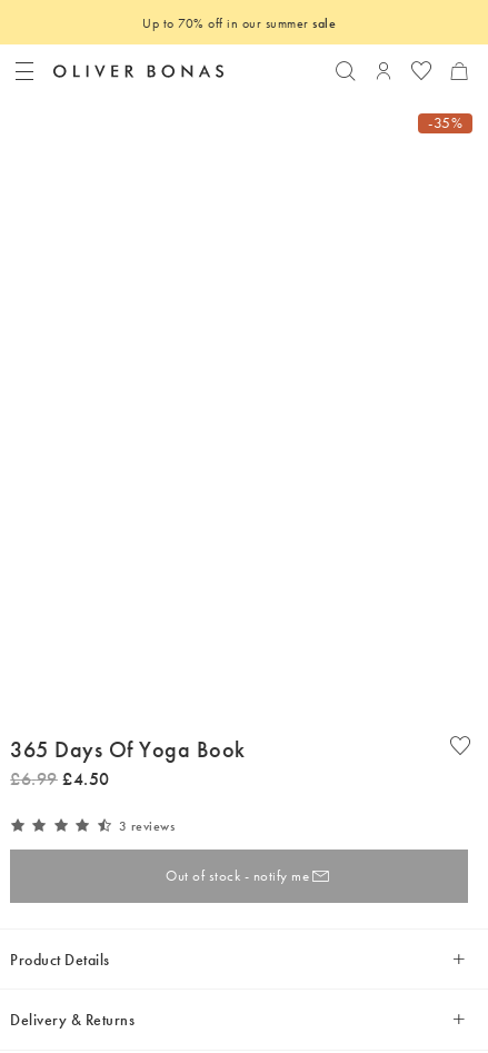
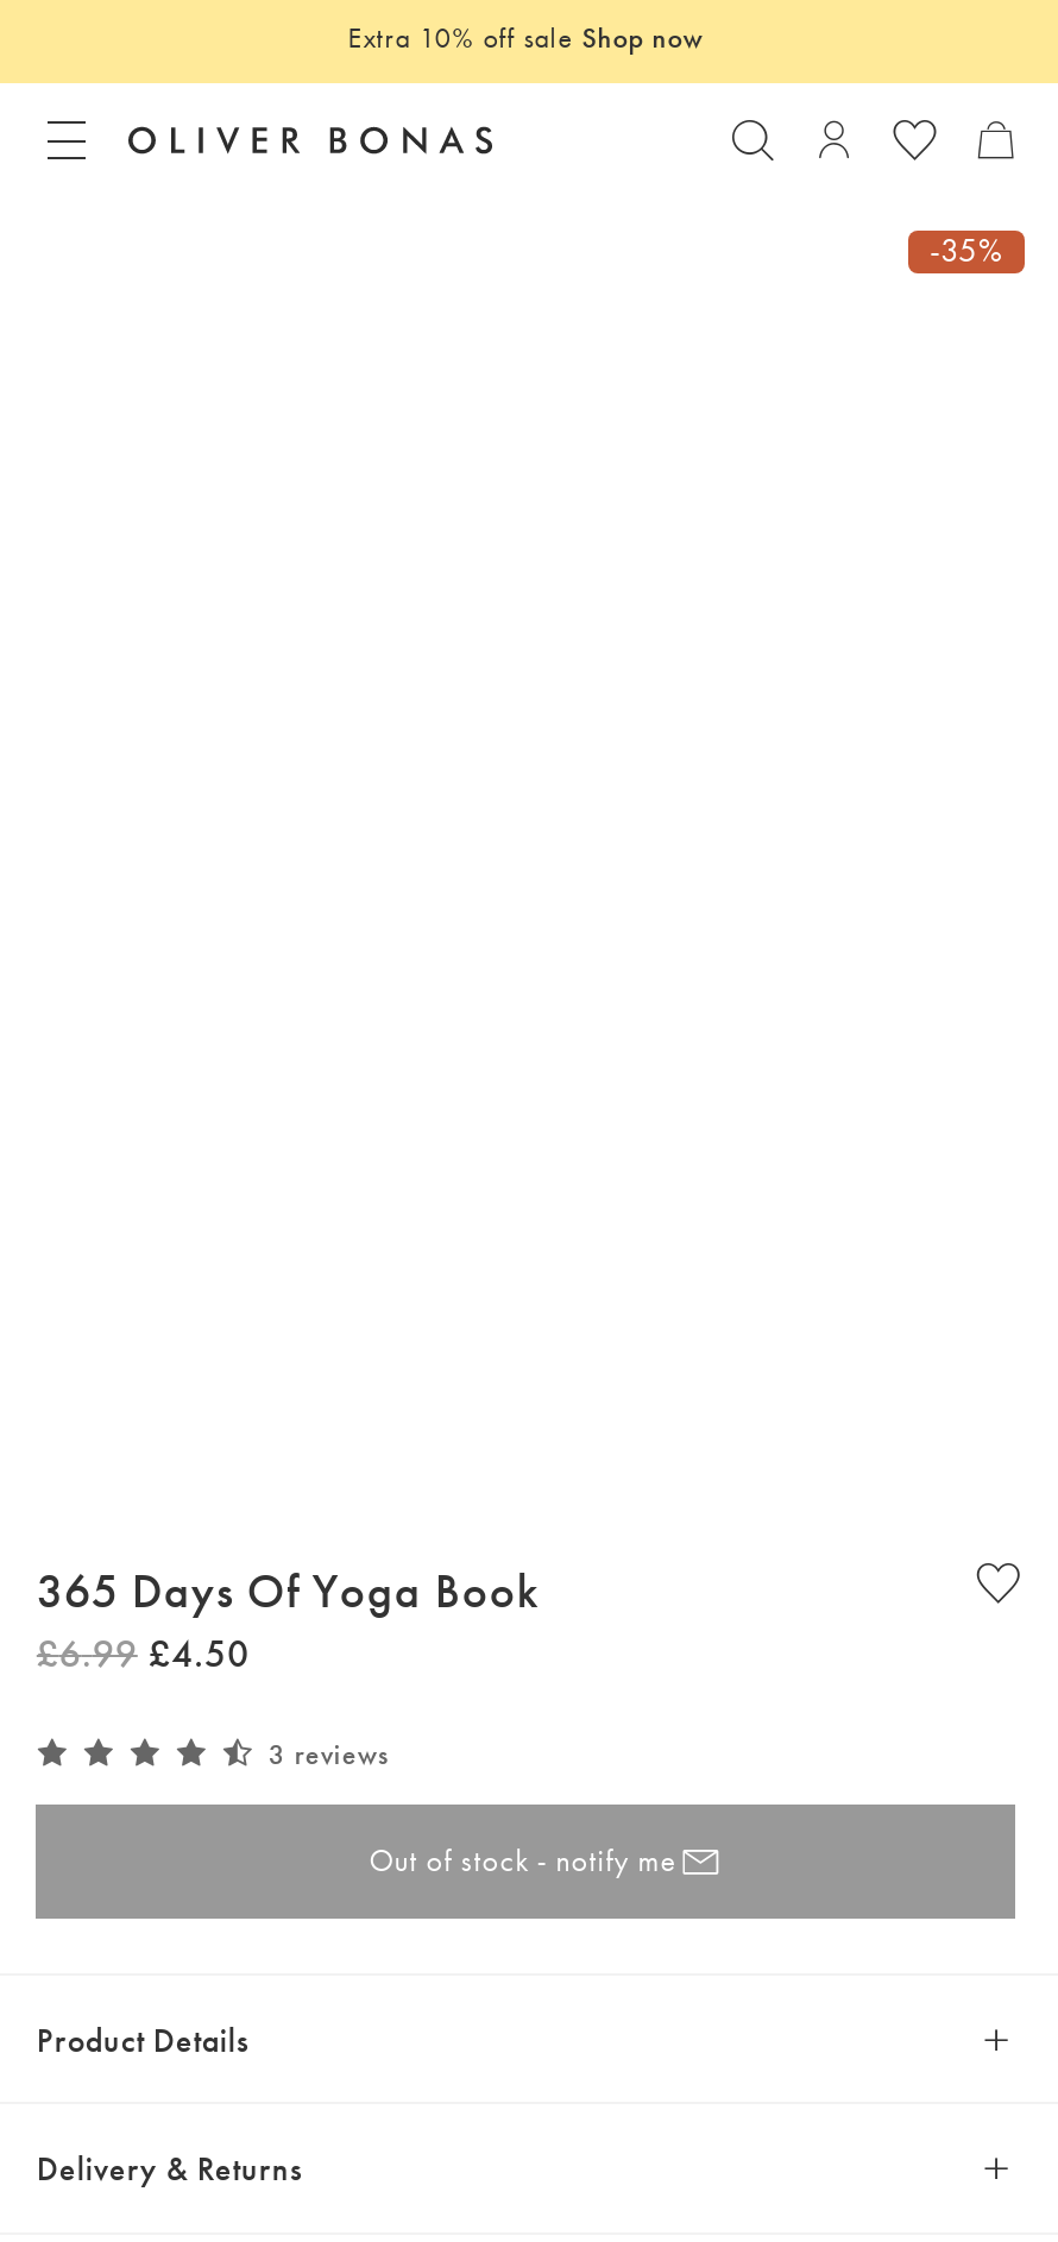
[142,14,336,32] Up to 70% off in our summer sale -> [348,18,703,56] Extra 10% off sale Shop now

